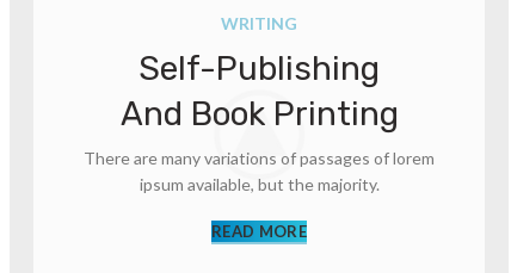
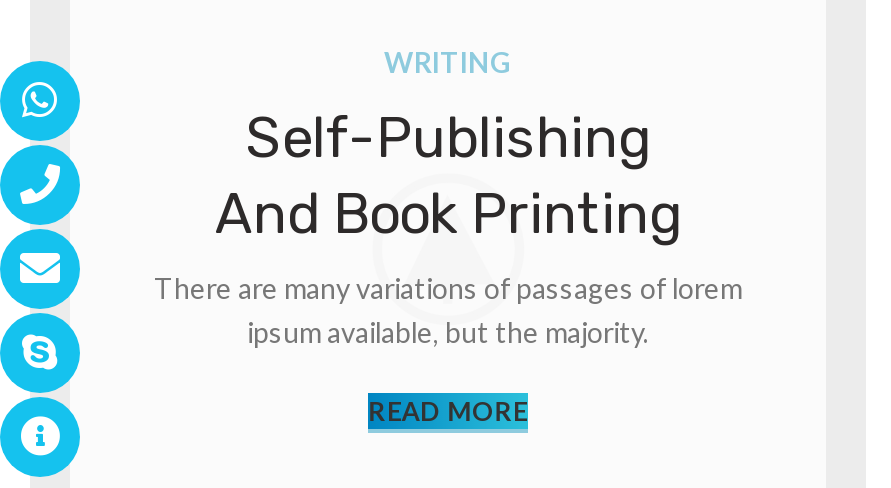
none -> [6,59,82,479] [image]

